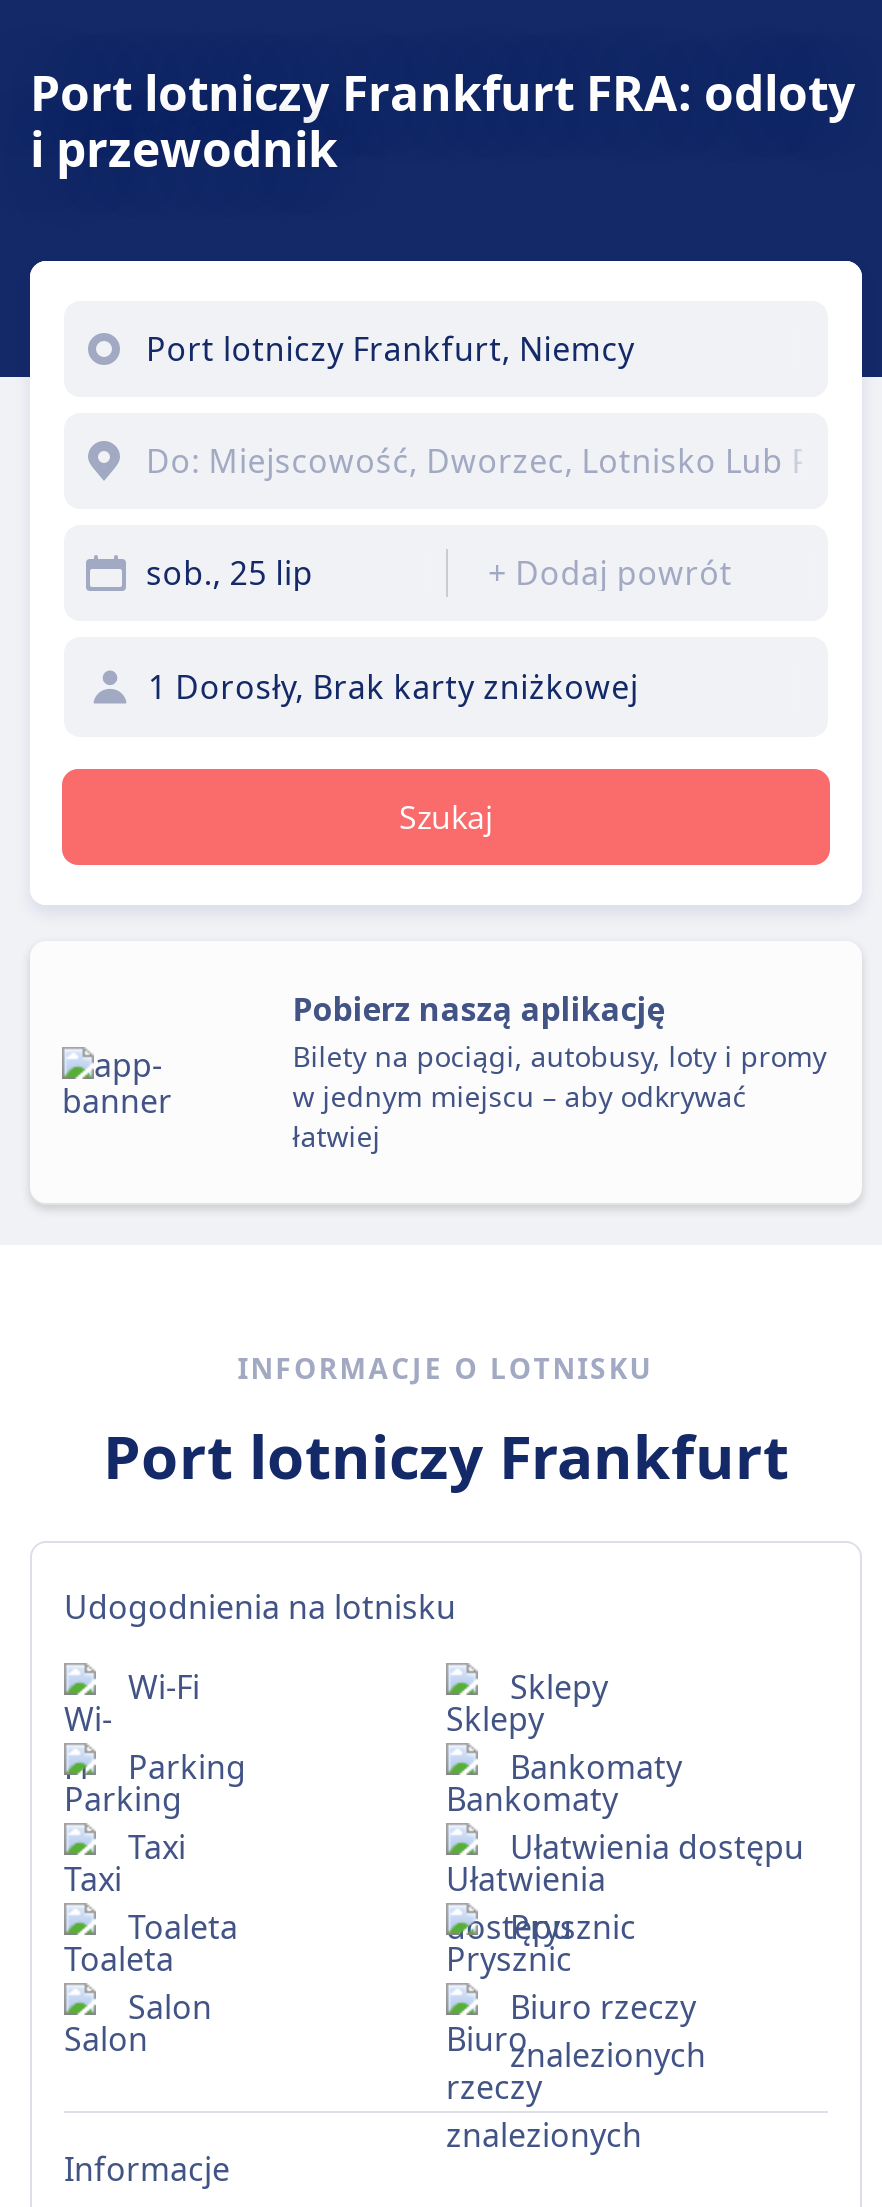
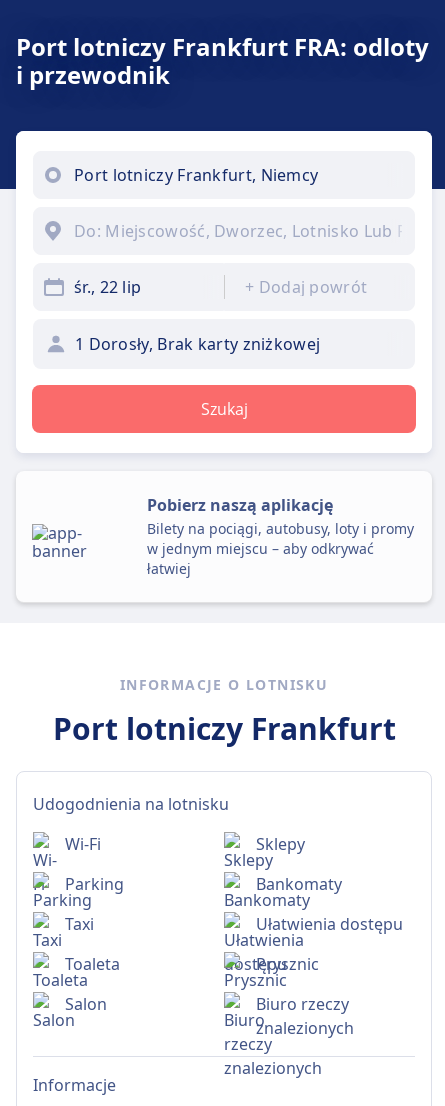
[146,551,313,595] sob., 25 lip -> [74,276,141,298] śr., 22 lip

